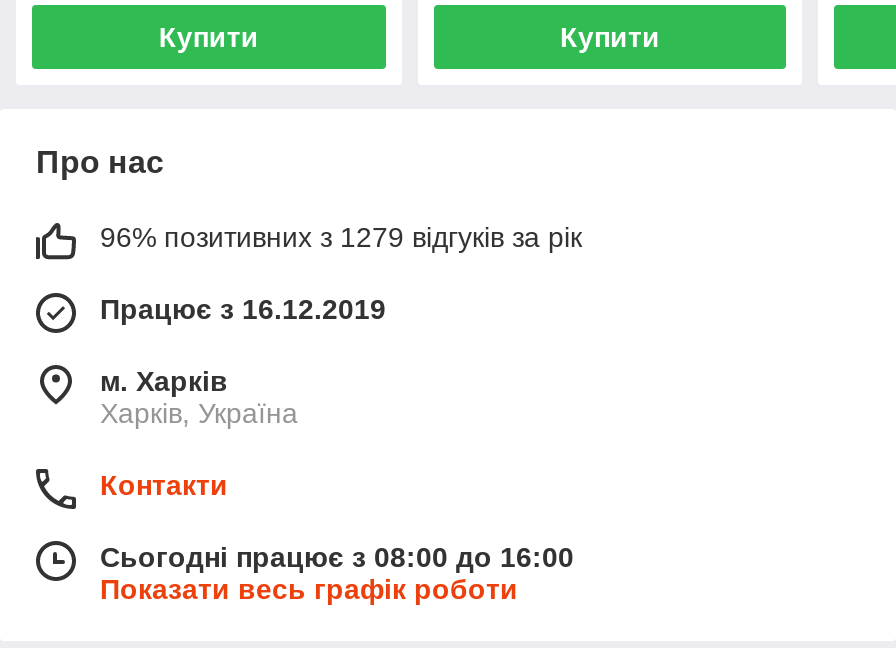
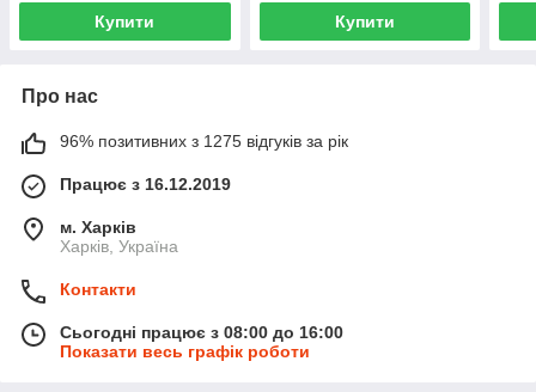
[100,222,582,254] 96% позитивних з 1279 відгуків за рік -> [60,131,348,150] 96% позитивних з 1275 відгуків за рік

